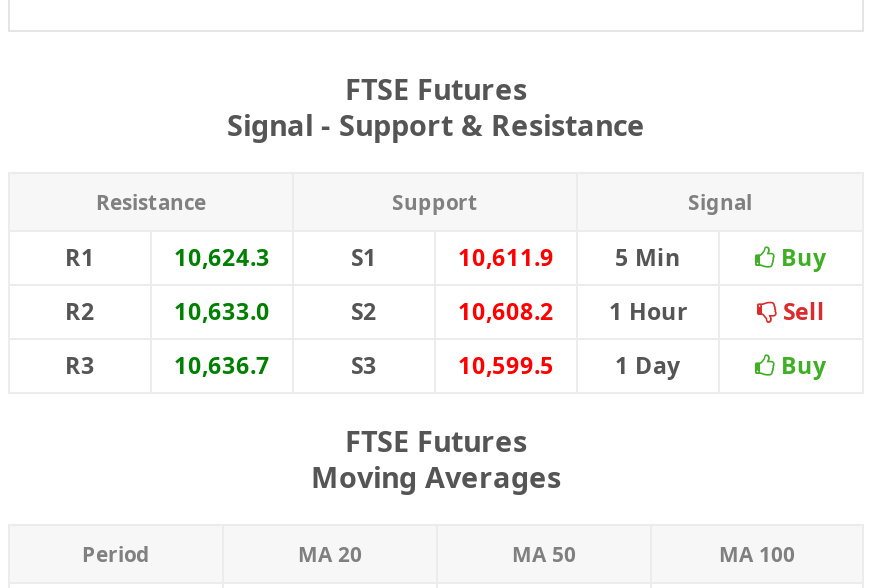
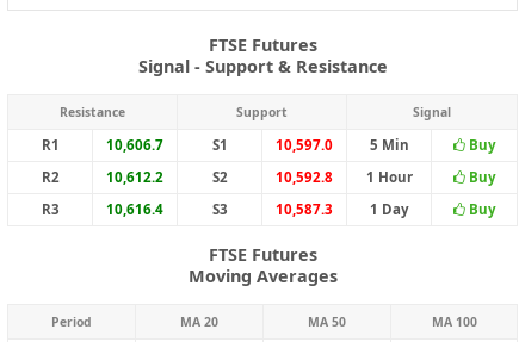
[174,241,270,271] 10,624.3 -> [106,135,163,153] 10,606.7
[458,241,554,271] 10,611.9 -> [276,135,333,153] 10,597.0
[174,295,270,325] 10,633.0 -> [106,168,163,186] 10,612.2
[458,295,687,325] 10,608.2 1 Hour -> [276,168,412,186] 10,592.8 1 Hour
[777,295,825,325] Sell -> [465,168,496,186] Buy
[174,349,270,379] 10,636.7 -> [106,200,163,218] 10,616.4
[458,349,554,379] 10,599.5 -> [276,200,333,218] 10,587.3

